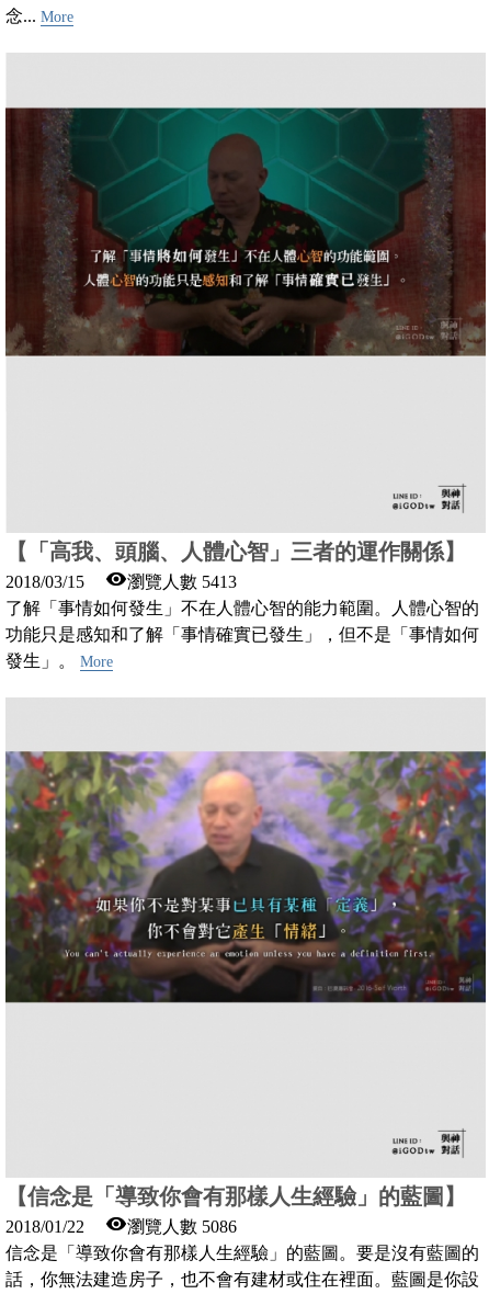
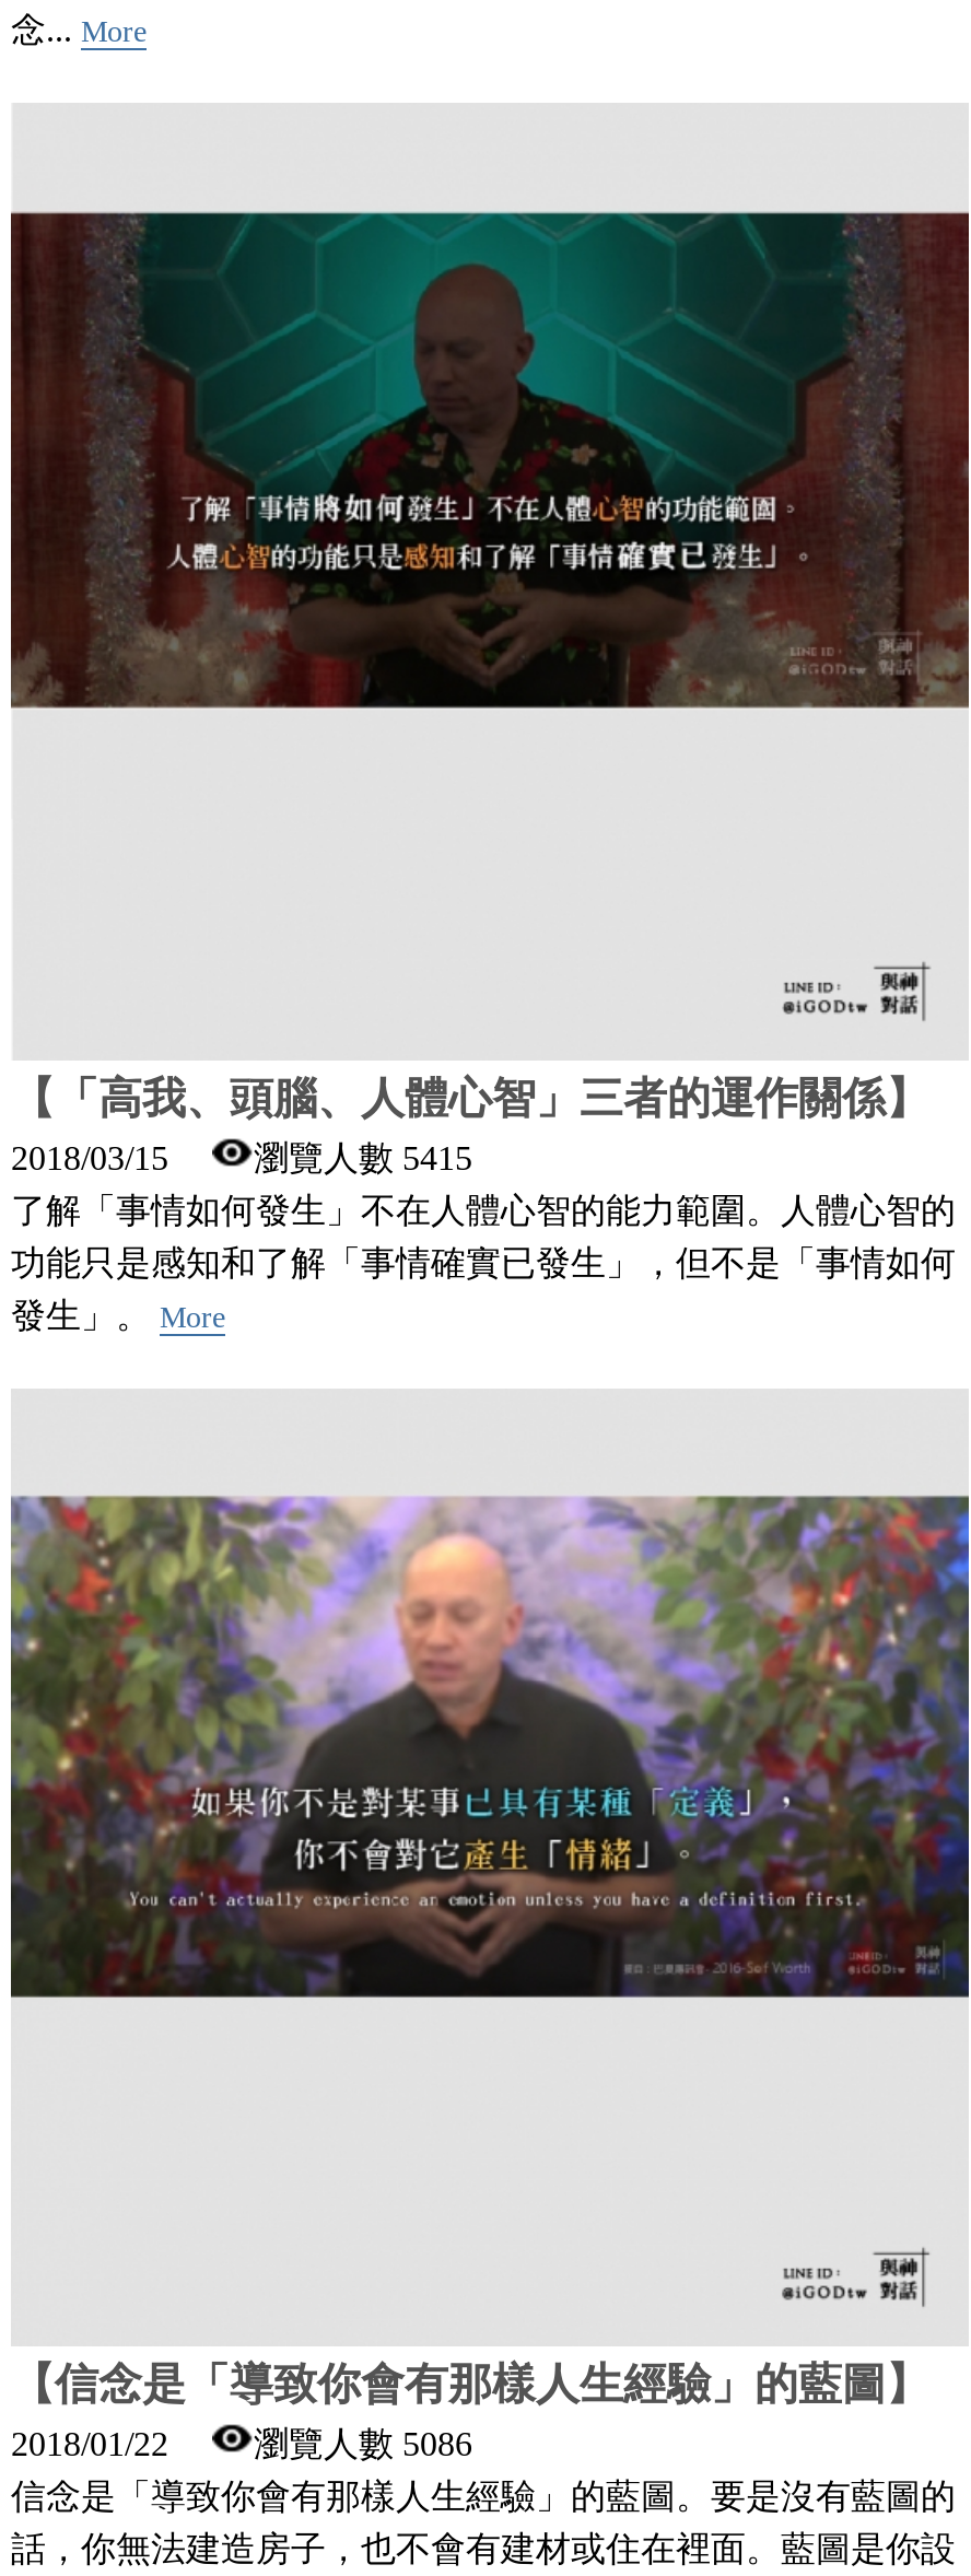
[127,572,237,591] 瀏覽人數 5413 -> [254,1138,472,1175] 瀏覽人數 5415

